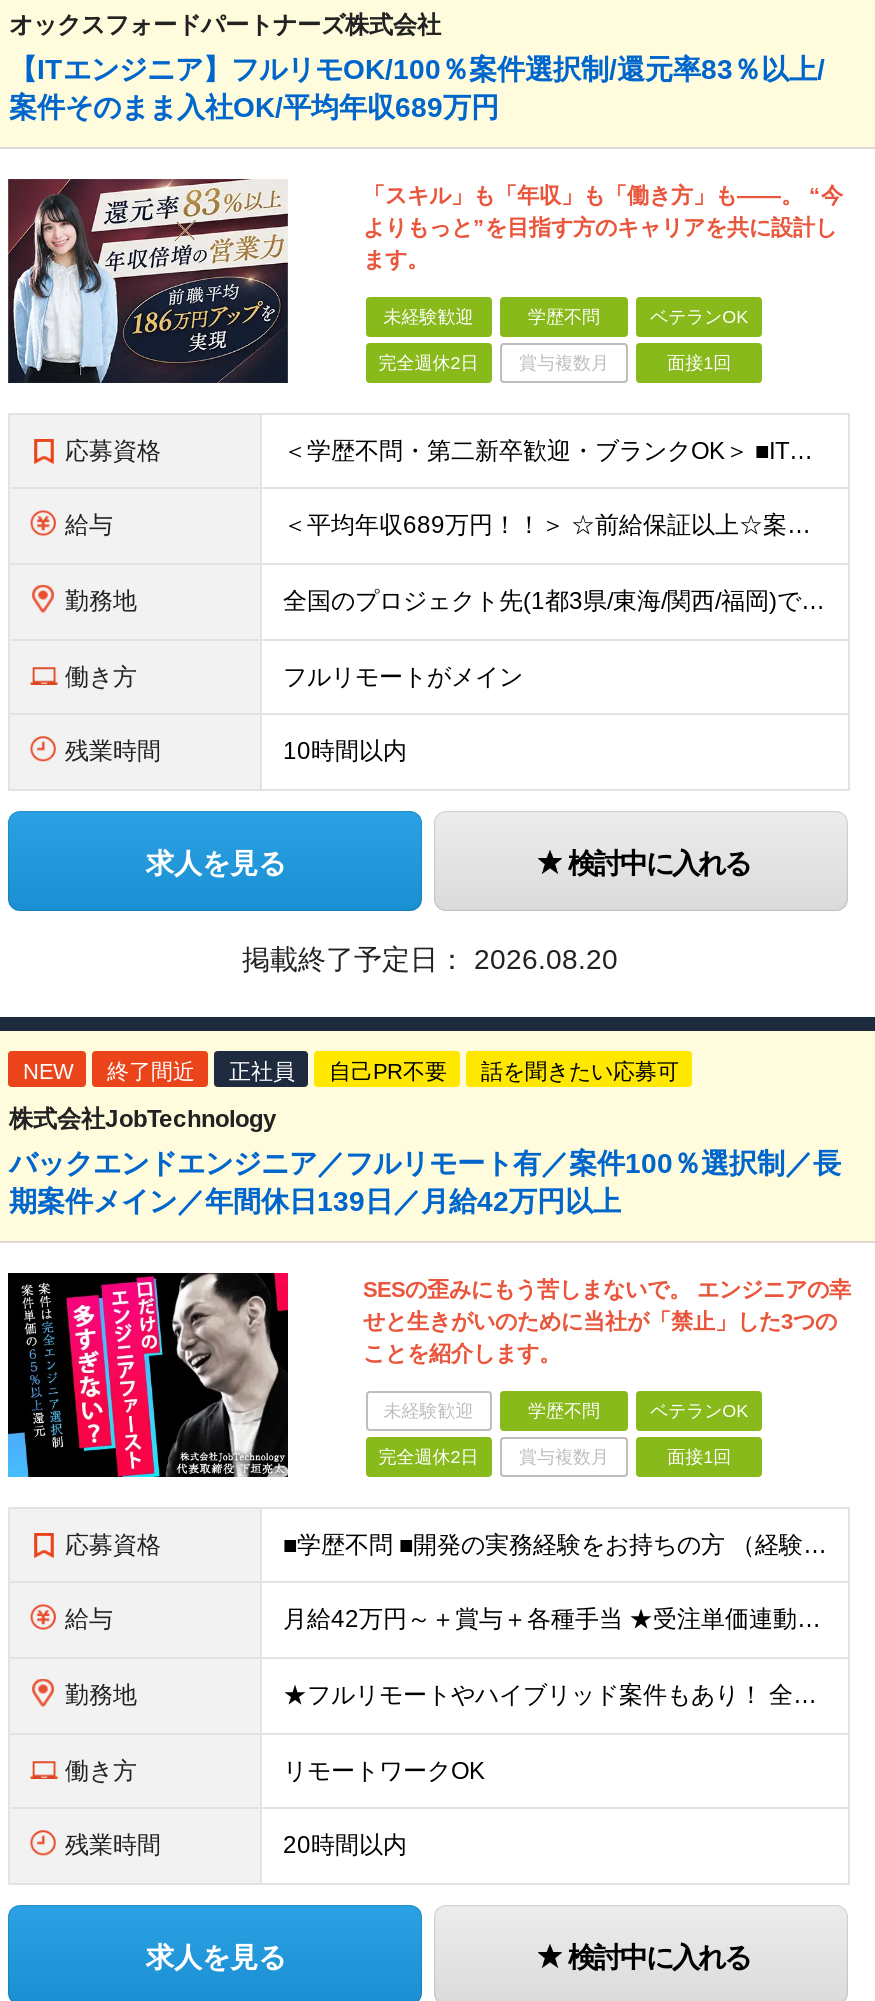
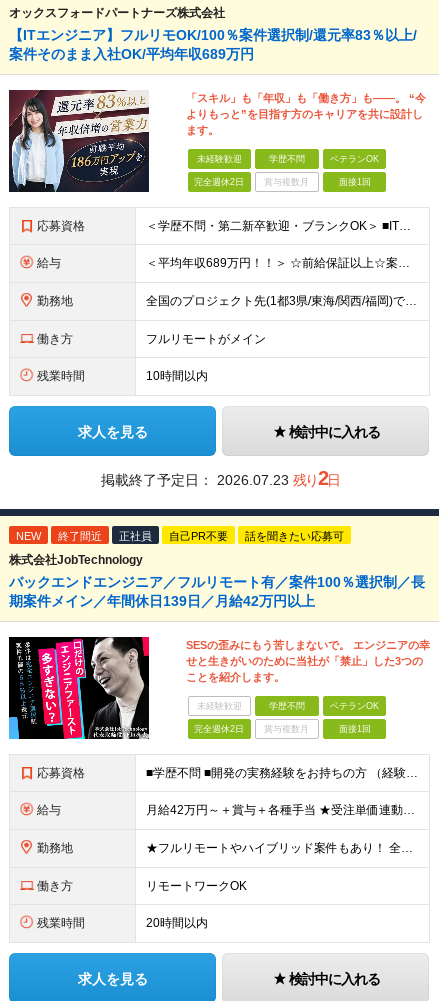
[242,943,618,975] 掲載終了予定日：2026.08.20 -> [100,467,339,489] 掲載終了予定日：2026.07.23 残り2日

